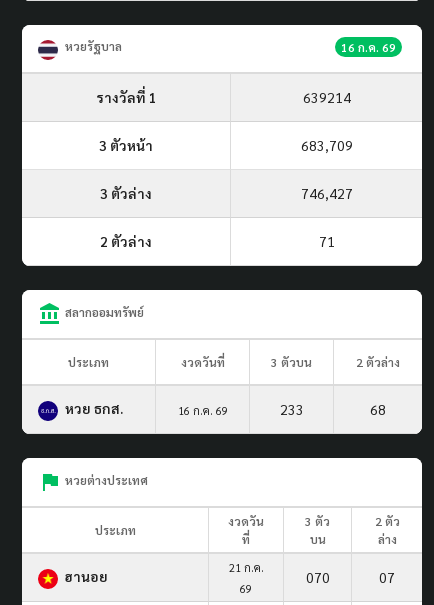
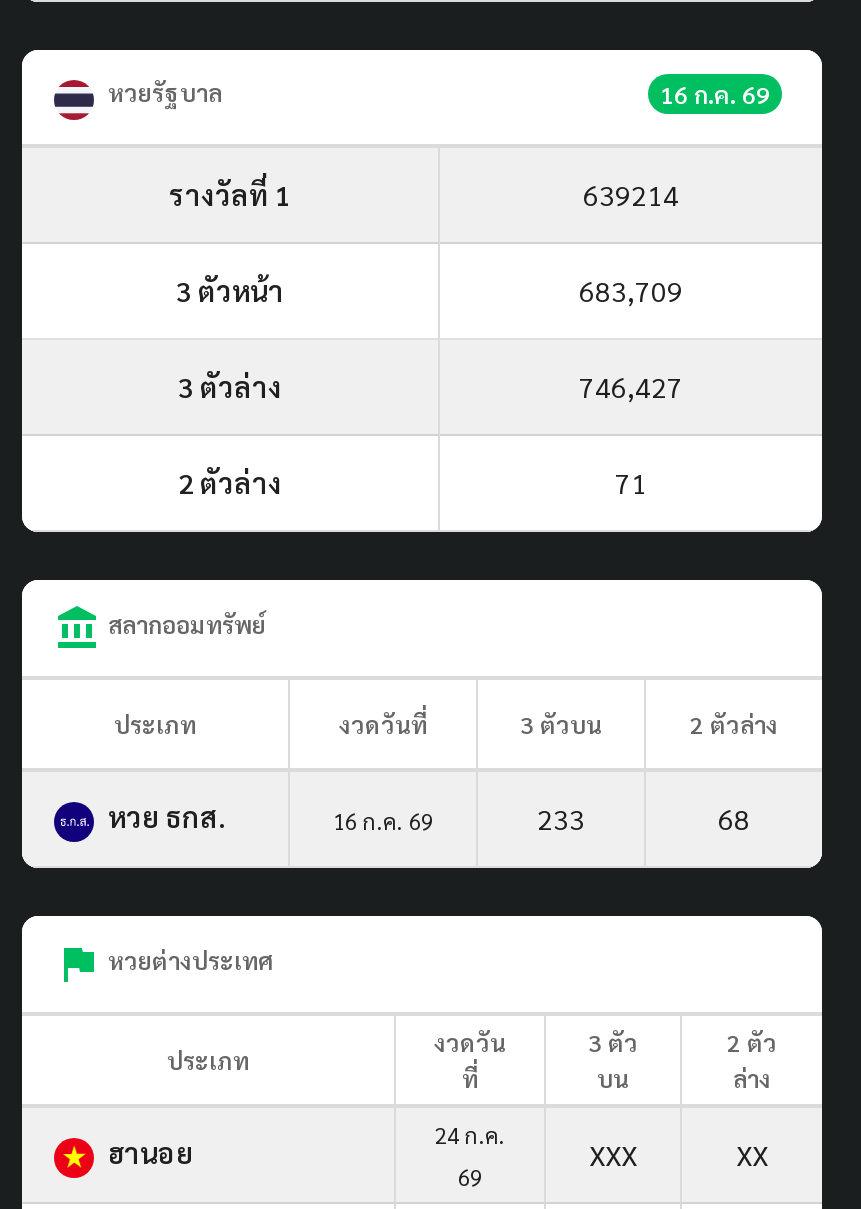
[228,560,263,575] 21 ก.ค. -> [435,1120,505,1150] 24 ก.ค.
[305,568,395,586] 070 | 07 -> [589,1136,768,1172] XXX | XX

